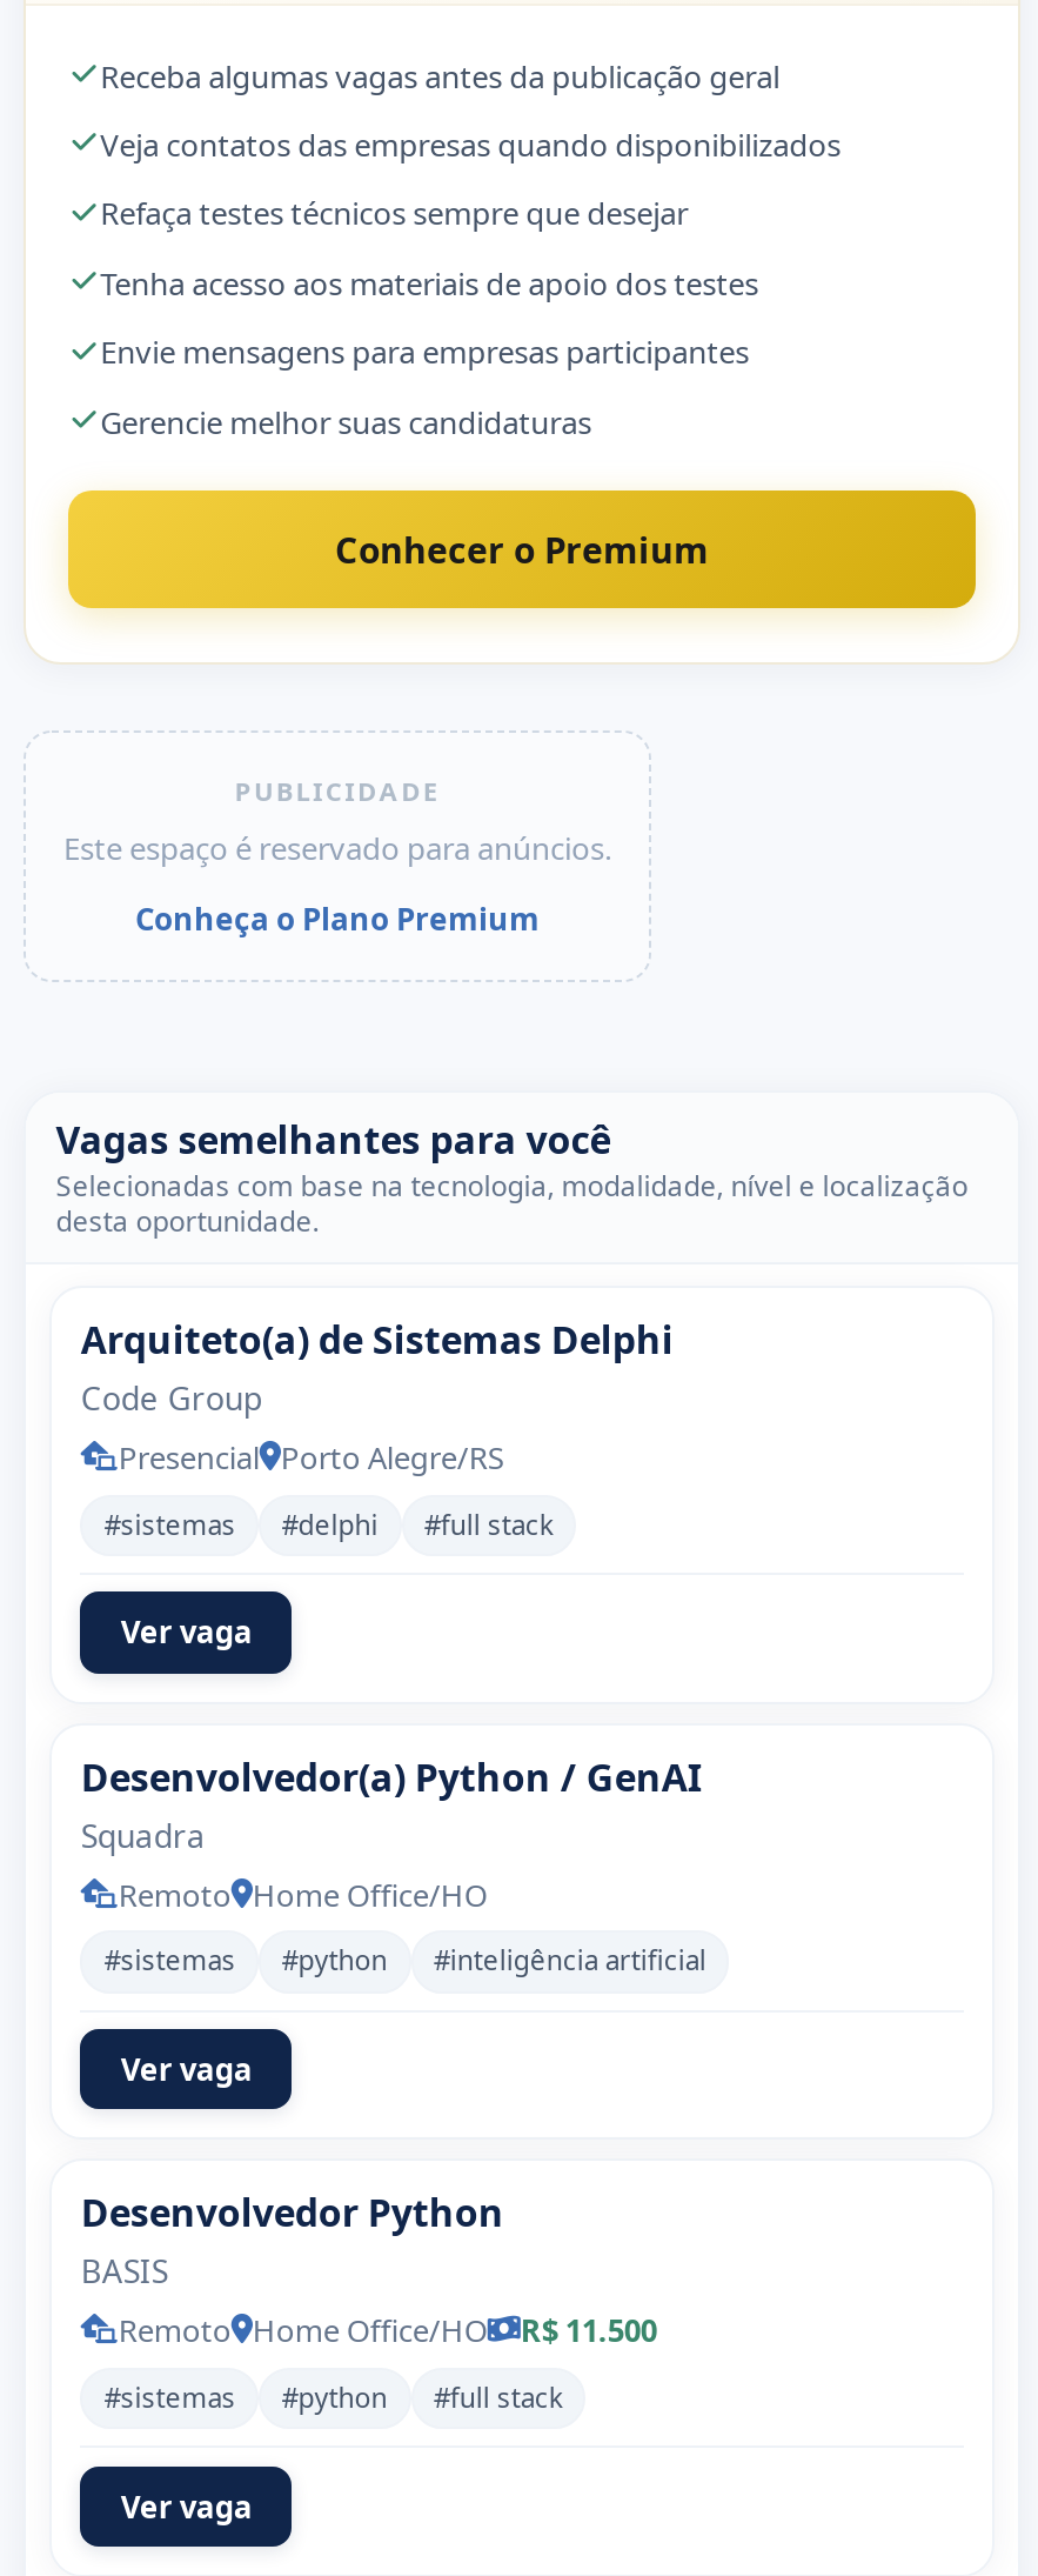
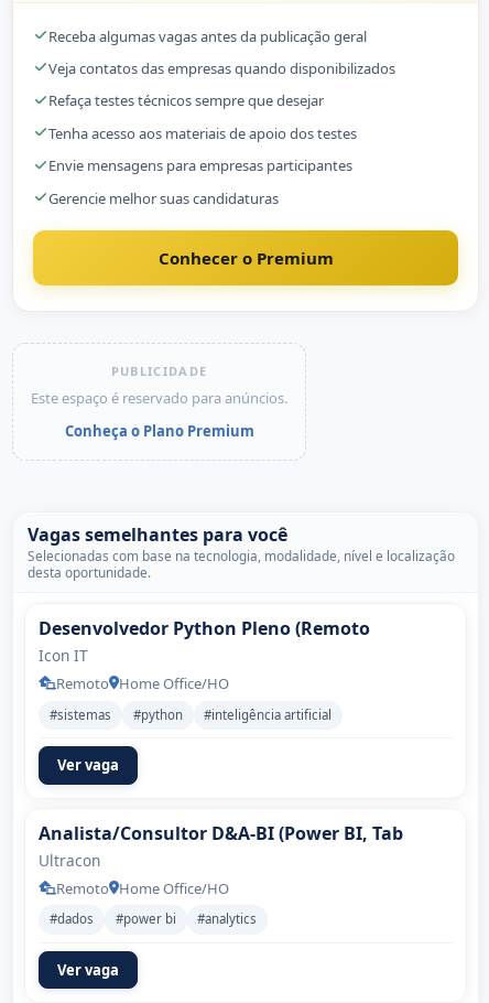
[81,1315,702,1857] Arquiteto(a) de Sistemas Delphi | Code Group | Presencial Porto Alegre/RS | #sistemas | #delphi | #full stack | Ver vaga | Desenvolvedor(a) Python / GenAI | Squadra -> [39,616,370,666] Desenvolvedor Python Pleno (Remoto | Icon IT
[81,2188,504,2293] Desenvolvedor Python | BASIS -> [39,821,404,871] Analista/Consultor D&A-BI (Power BI, Tab | Ultracon
[104,2309,657,2415] R$ 11.500 | #sistemas | #python | #full stack -> [50,911,257,927] #dados | #power bi | #analytics

